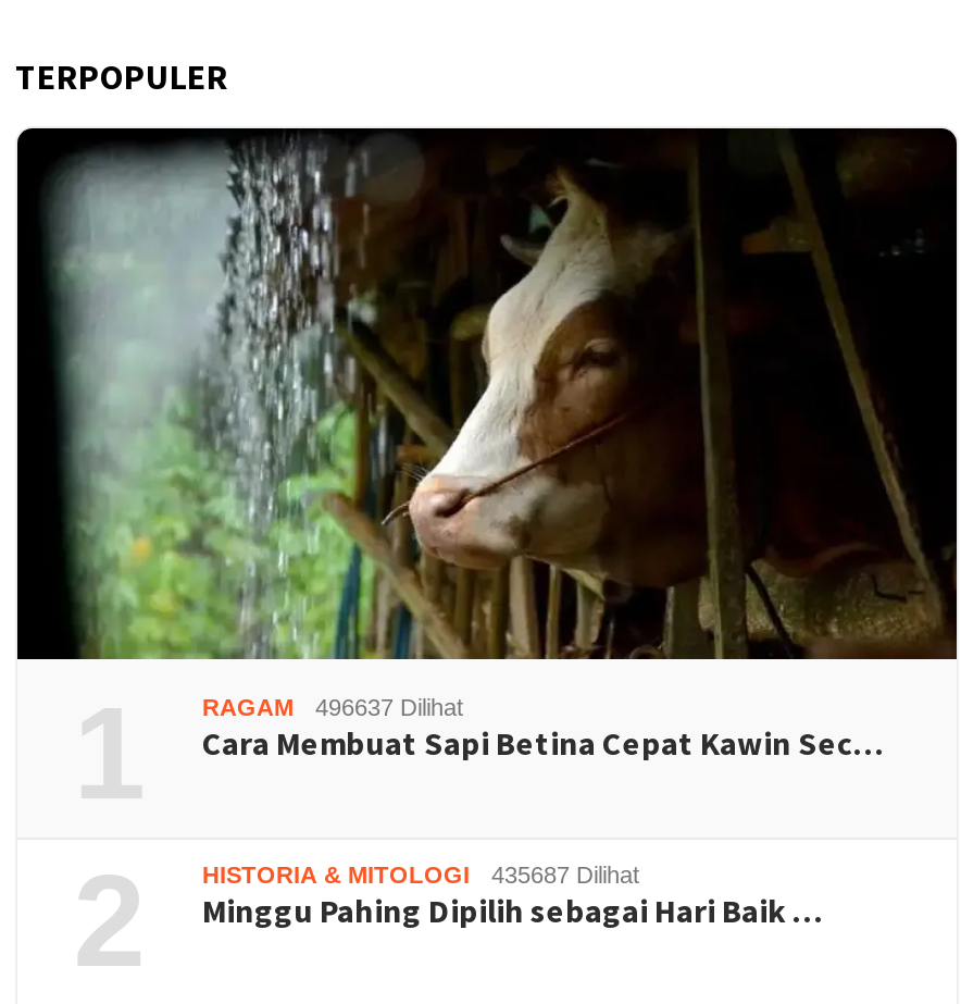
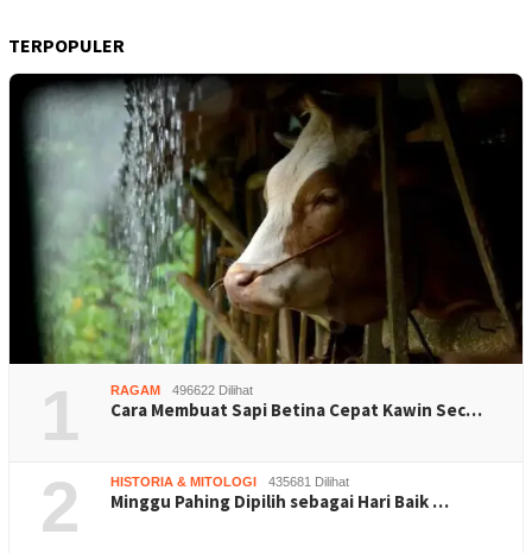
[202,693,463,719] RAGAM 496637 Dilihat -> [110,383,253,397] RAGAM 496622 Dilihat
[202,861,639,887] HISTORIA & MITOLOGI 435687 Dilihat -> [110,475,349,489] HISTORIA & MITOLOGI 435681 Dilihat

